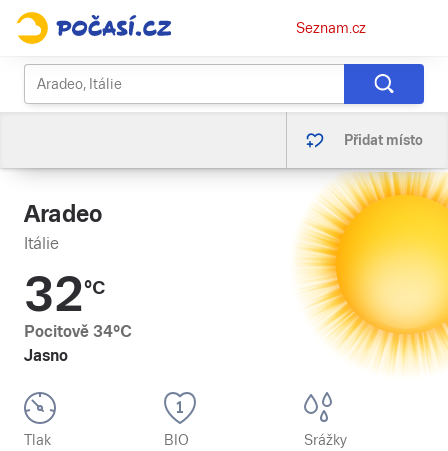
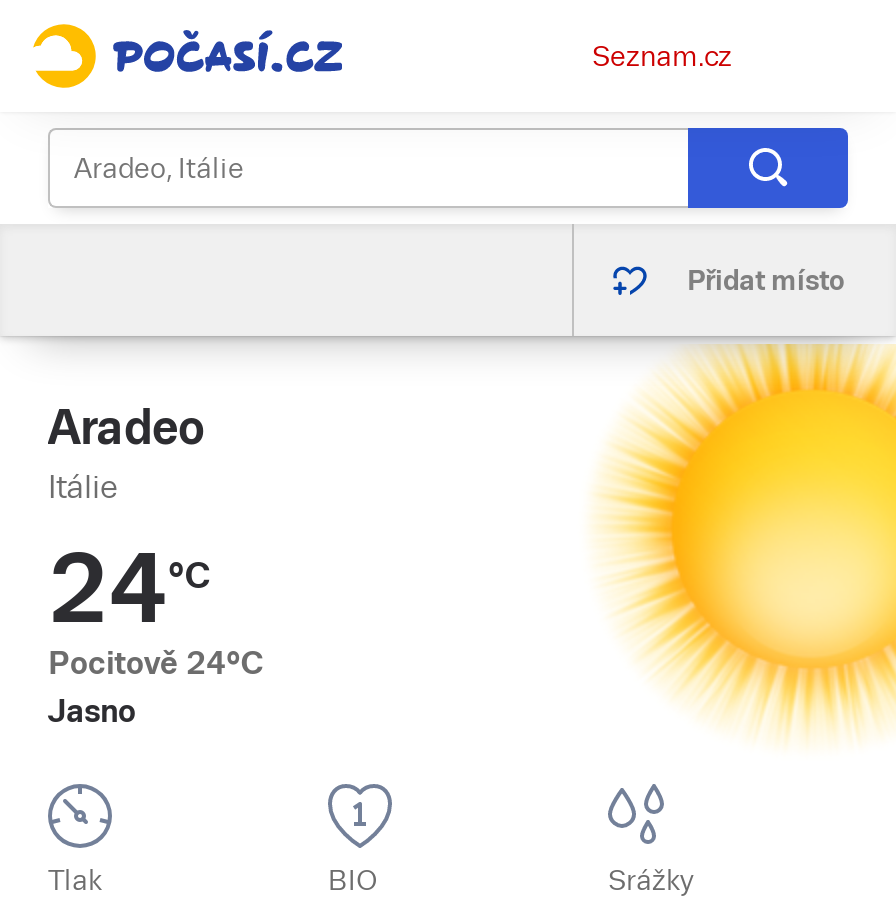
[24,267,105,322] 32°C -> [48,534,210,644] 24°C
[24,322,132,341] Pocitově 34°C -> [48,644,264,682] Pocitově 24°C

